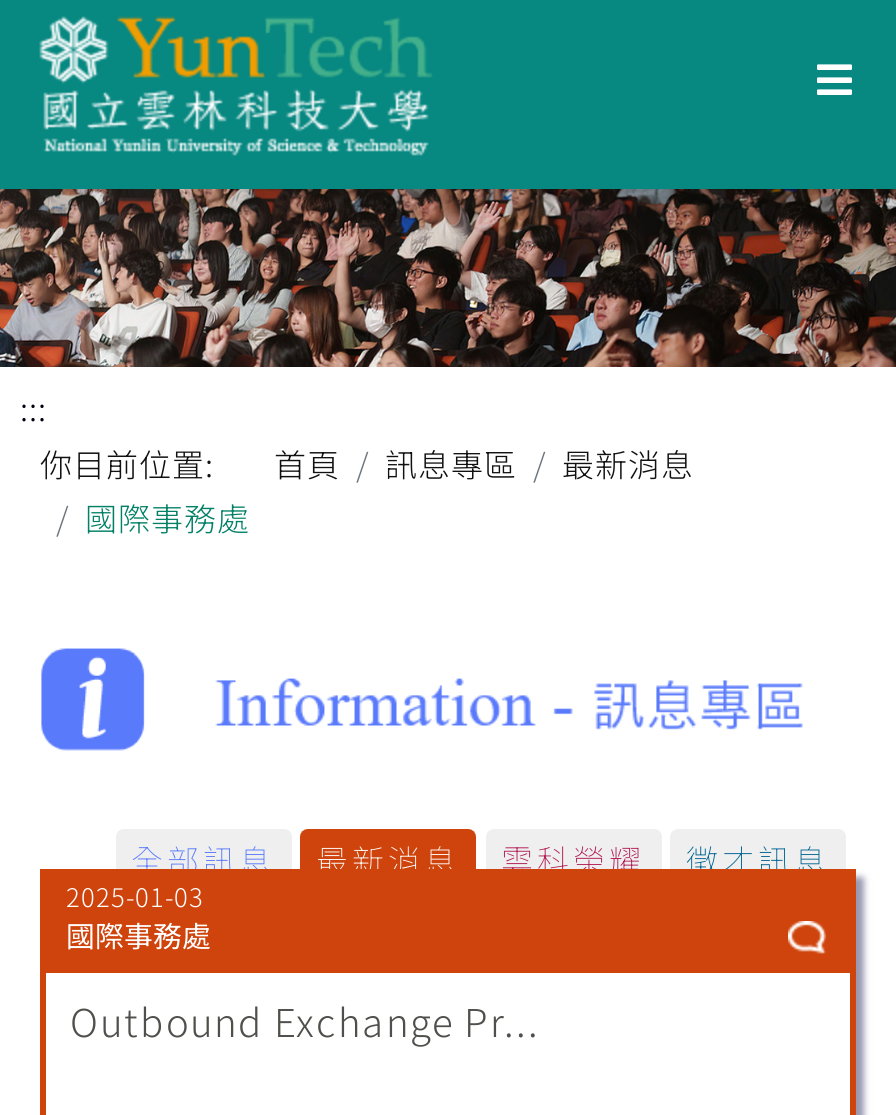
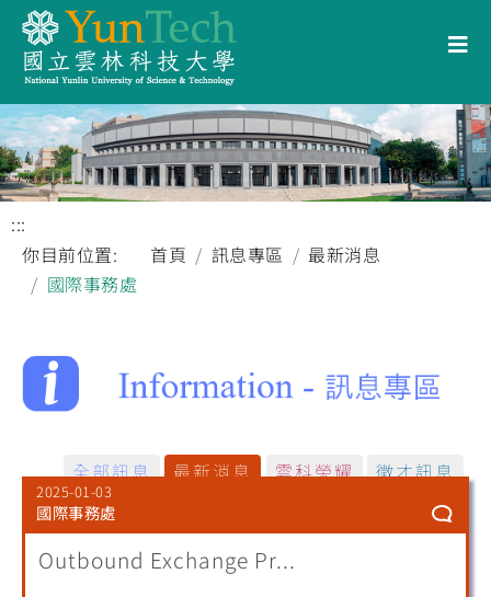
[6,187,890,369] [image] -> [3,103,488,203] [image]

